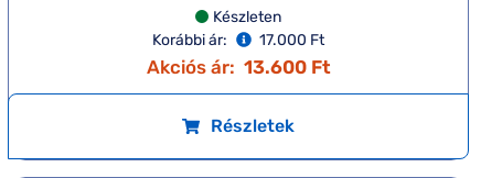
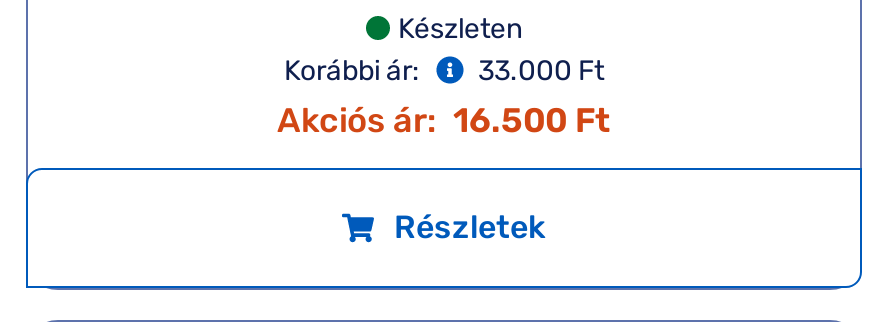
[152,30,324,49] Korábbi ár: 17.000 Ft -> [284,53,604,87] Korábbi ár: 33.000 Ft
[146,55,330,77] Akciós ár: 13.600 Ft -> [277,99,611,139] Akciós ár: 16.500 Ft

